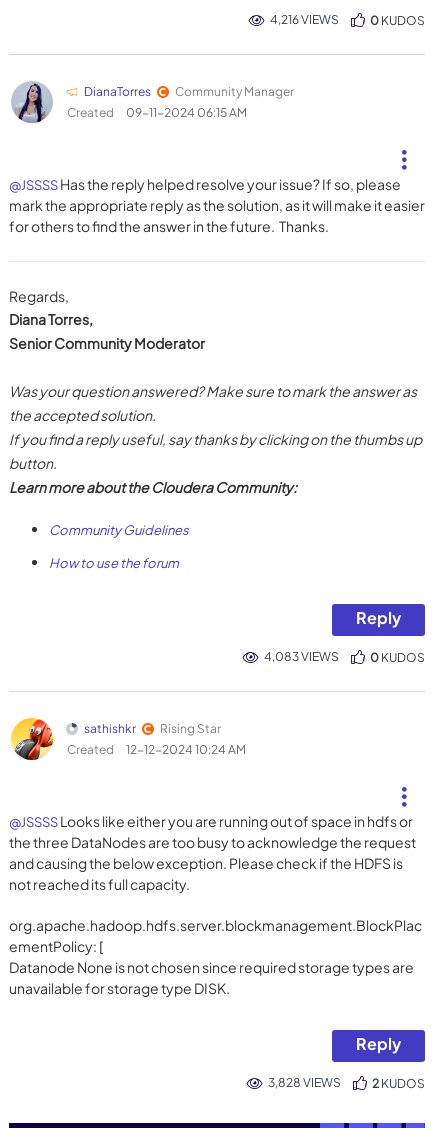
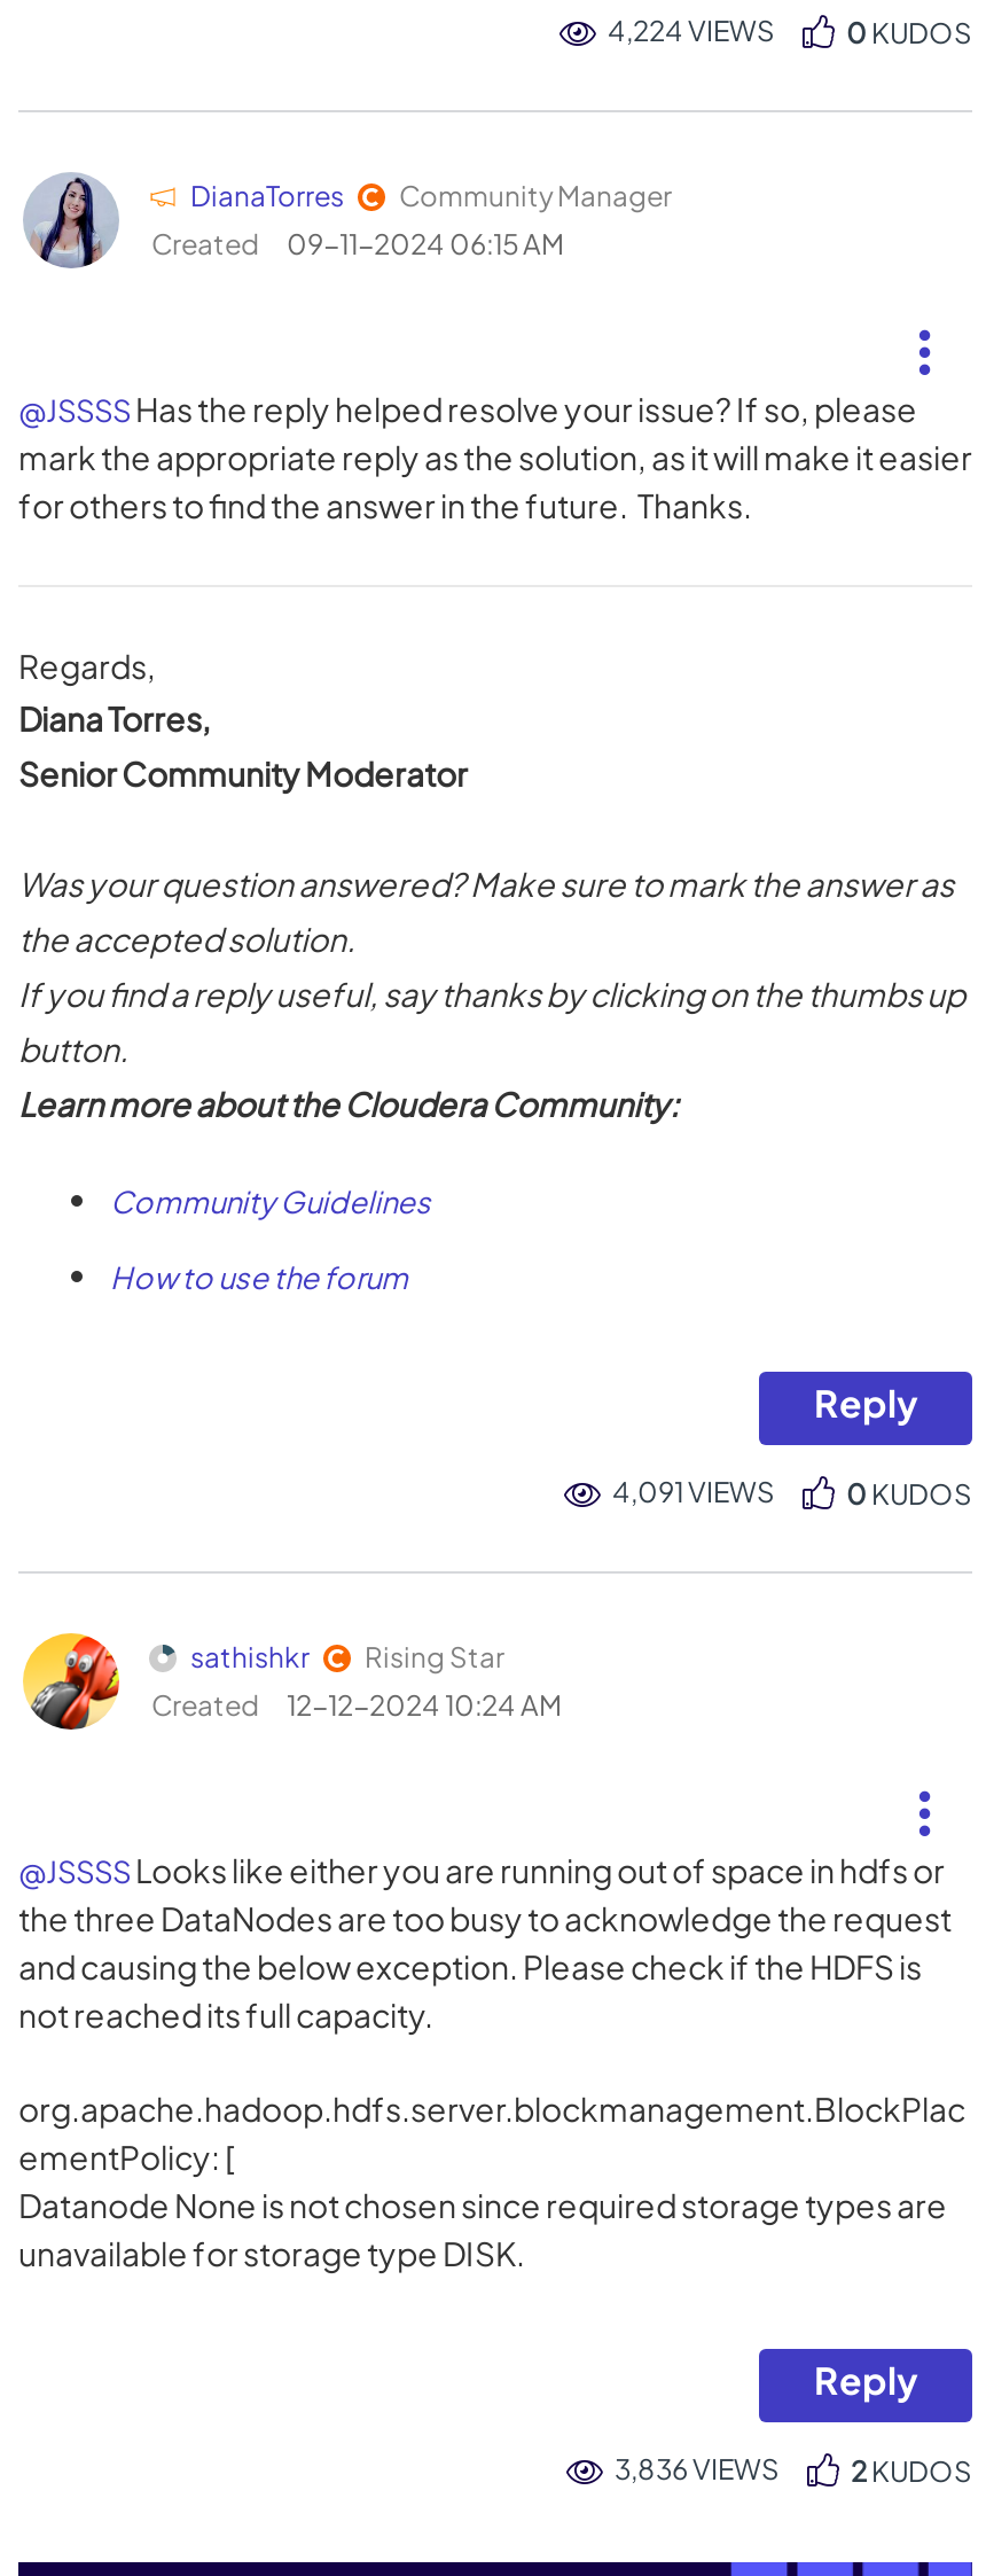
[270,12,339,27] 4,216 VIEWS -> [608,14,775,48] 4,224 VIEWS
[264,649,339,664] 4,083 VIEWS -> [612,1475,775,1509] 4,091 VIEWS
[268,1075,341,1090] 3,828 VIEWS -> [615,2452,780,2487] 3,836 VIEWS

